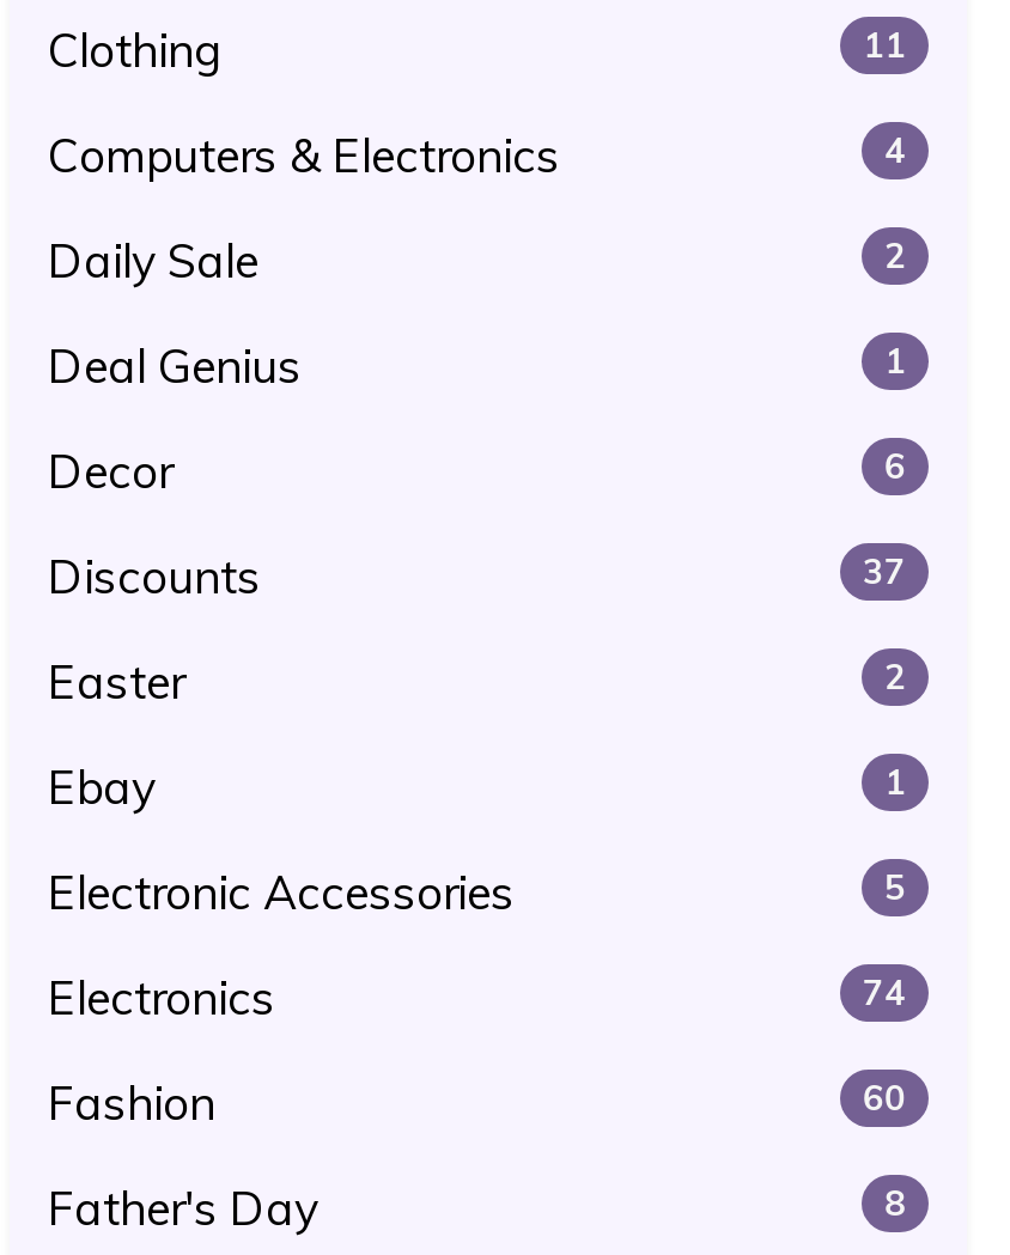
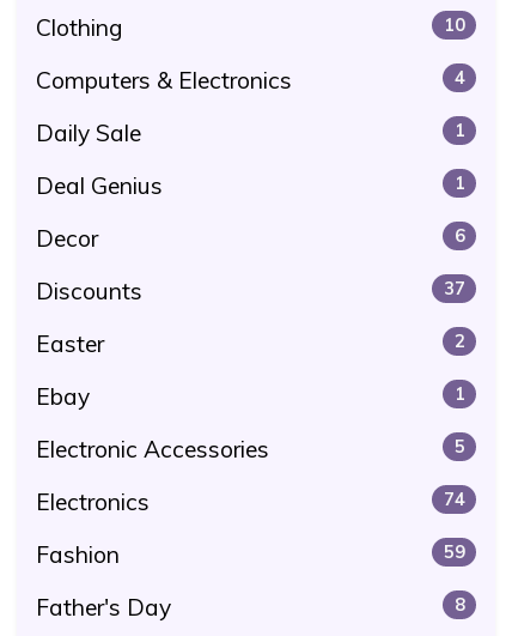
[863,24,906,67] 11 -> [443,14,465,36] 10
[885,234,906,277] 2 -> [454,120,465,141] 1
[863,1077,906,1120] 60 -> [443,541,465,563] 59

